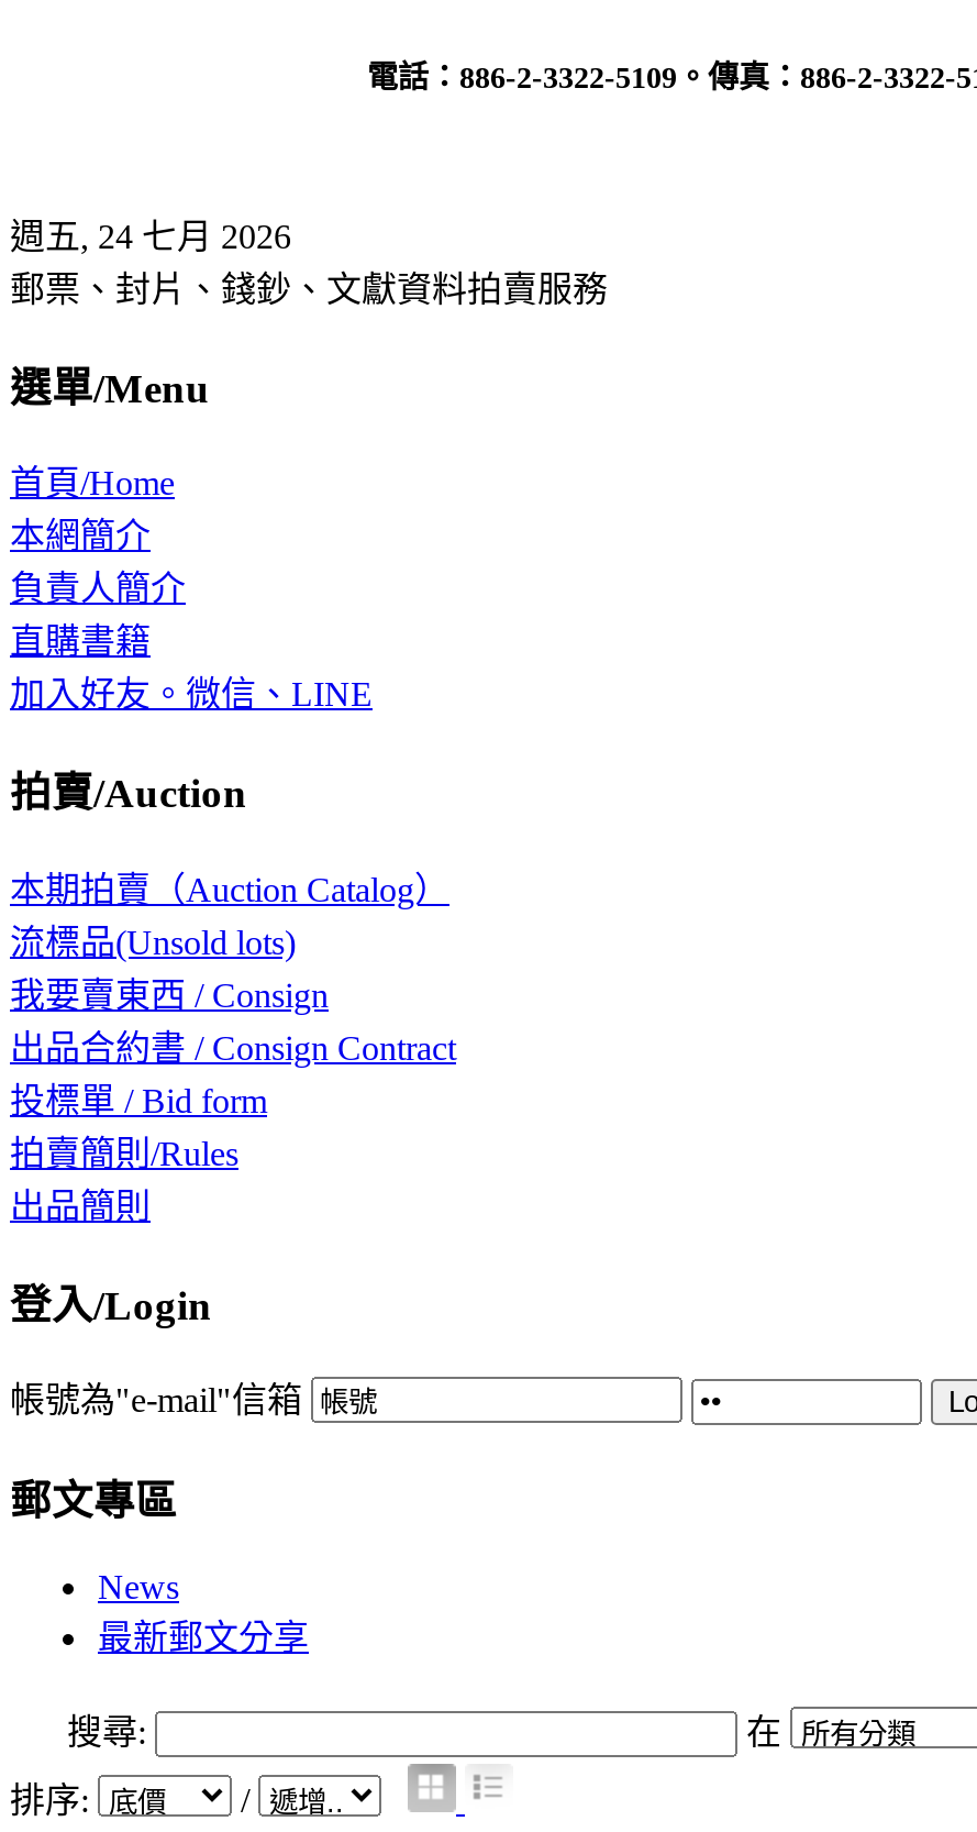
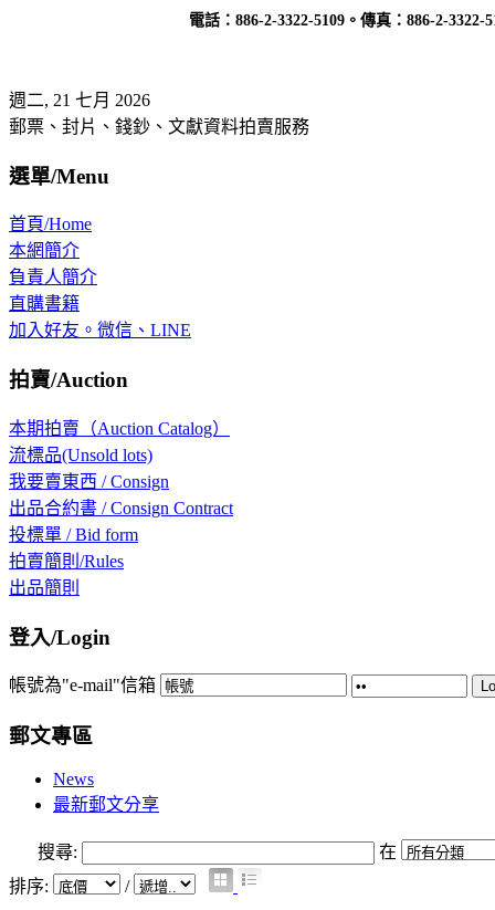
[10,218,291,255] 週五, 24 七月 2026 -> [9,91,150,109] 週二, 21 七月 2026

